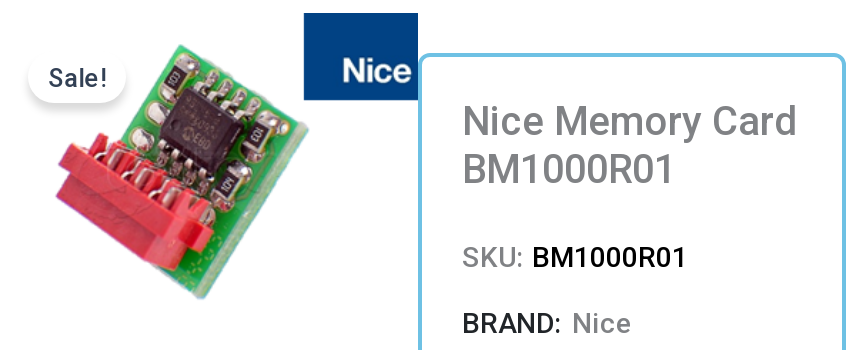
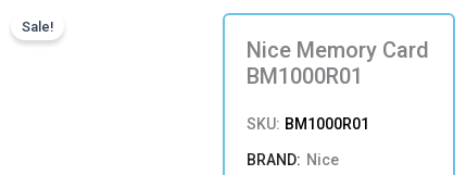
[54,11,420,301] [image] -> none

